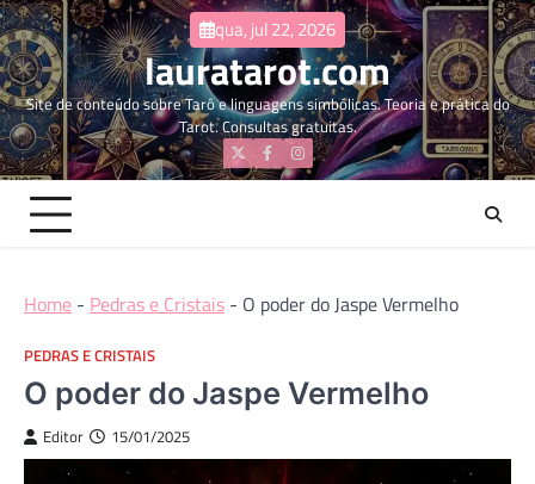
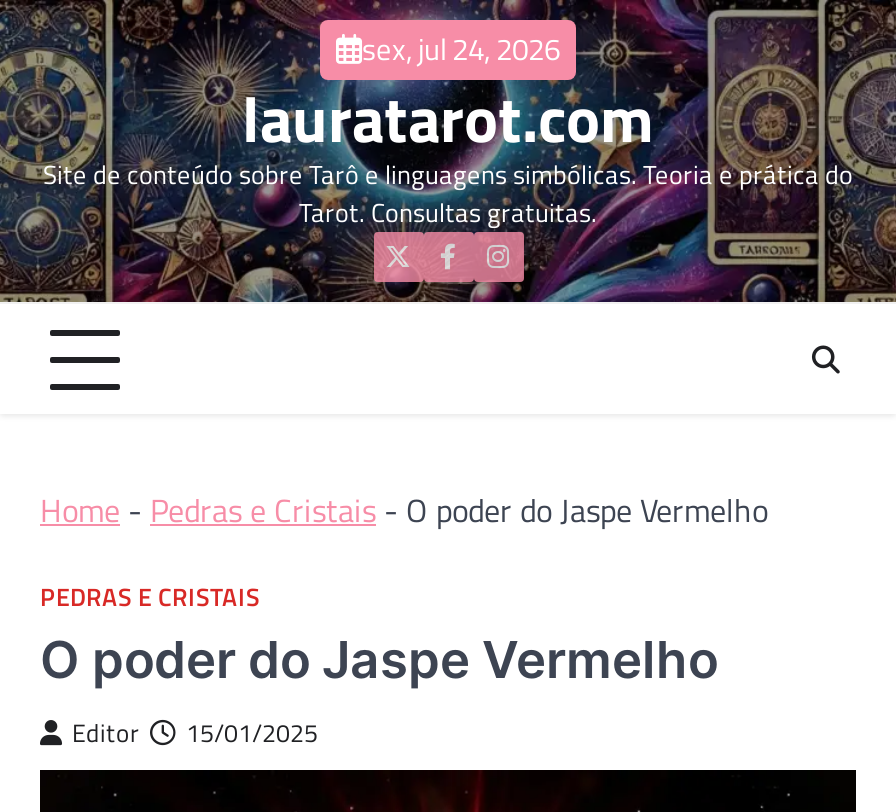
[215,16,336,43] qua, jul 22, 2026 -> [362,26,560,72] sex, jul 24, 2026

